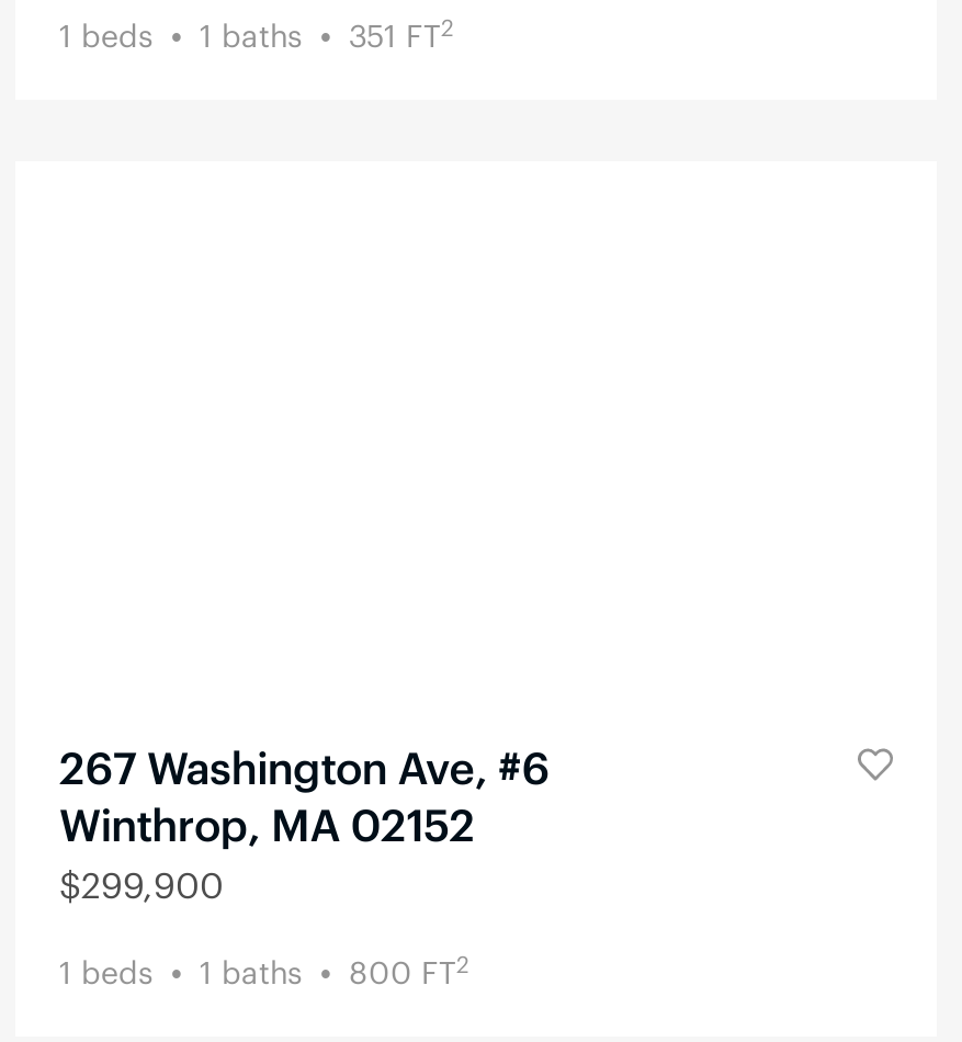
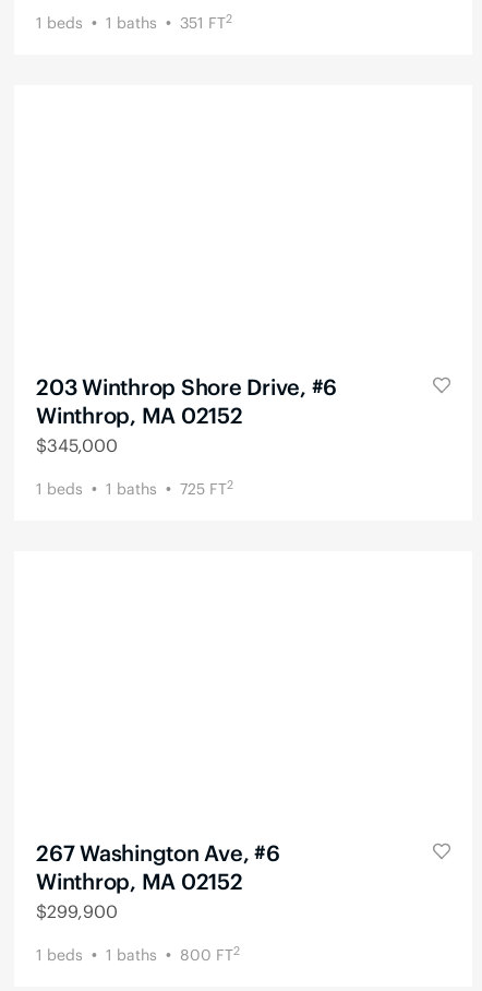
none -> [36,371,337,498] 203 Winthrop Shore Drive, #6 | Winthrop, MA 02152 | $345,000 | 1 beds | 1 baths | 725 FT2

